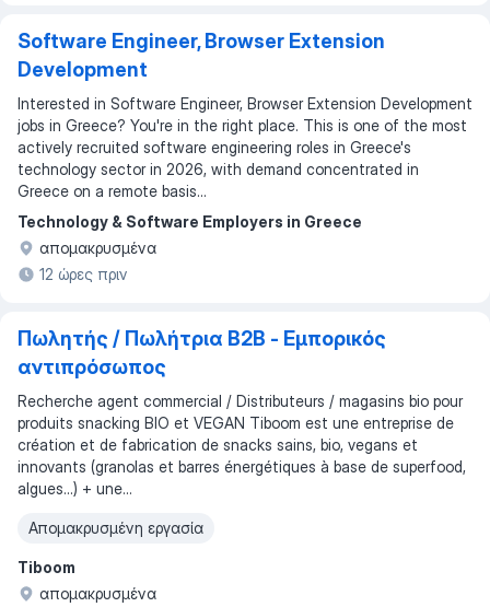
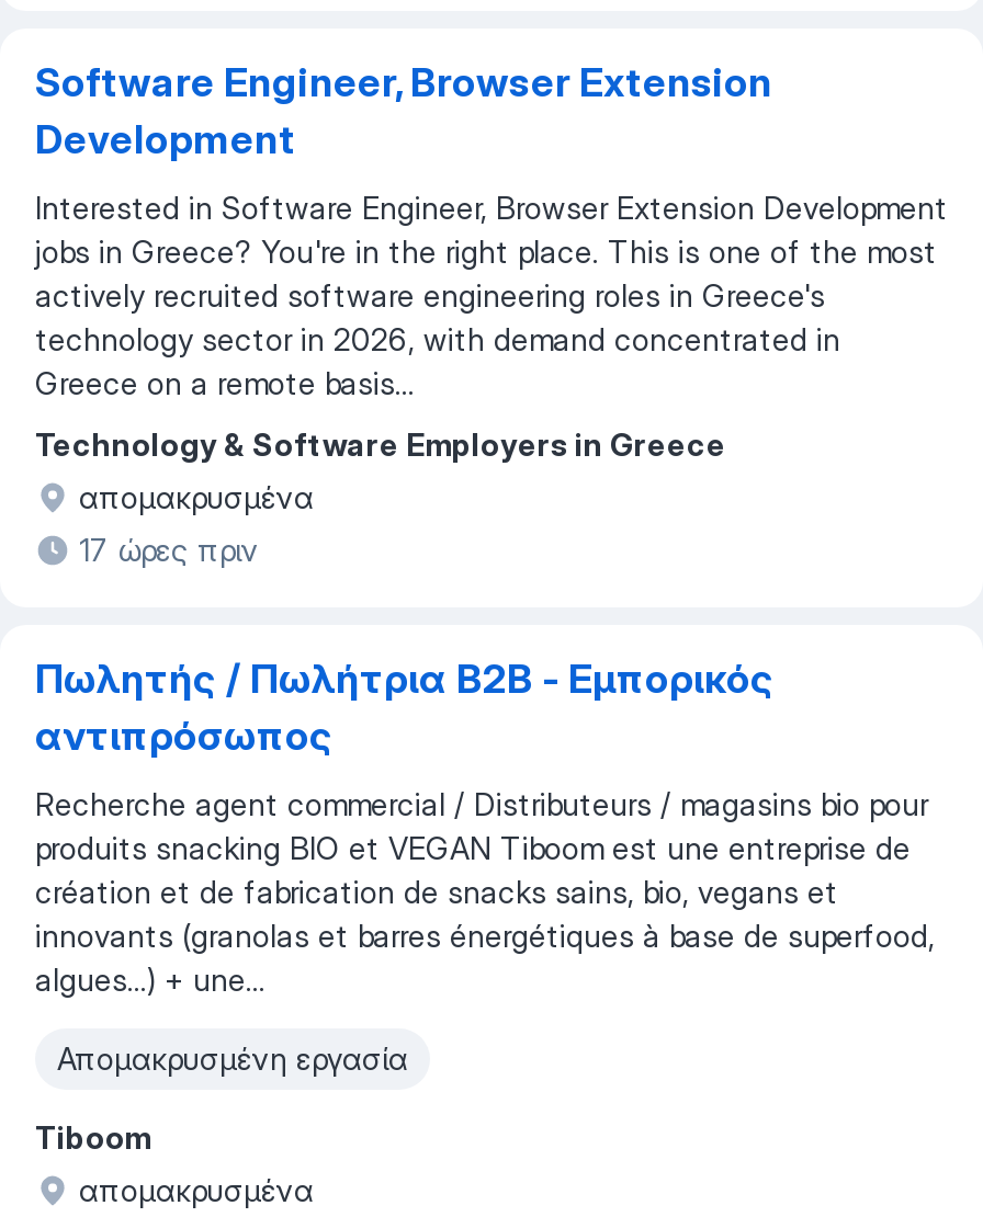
[39,265,128,283] 12 ώρες πριν -> [79,531,259,568] 17 ώρες πριν

